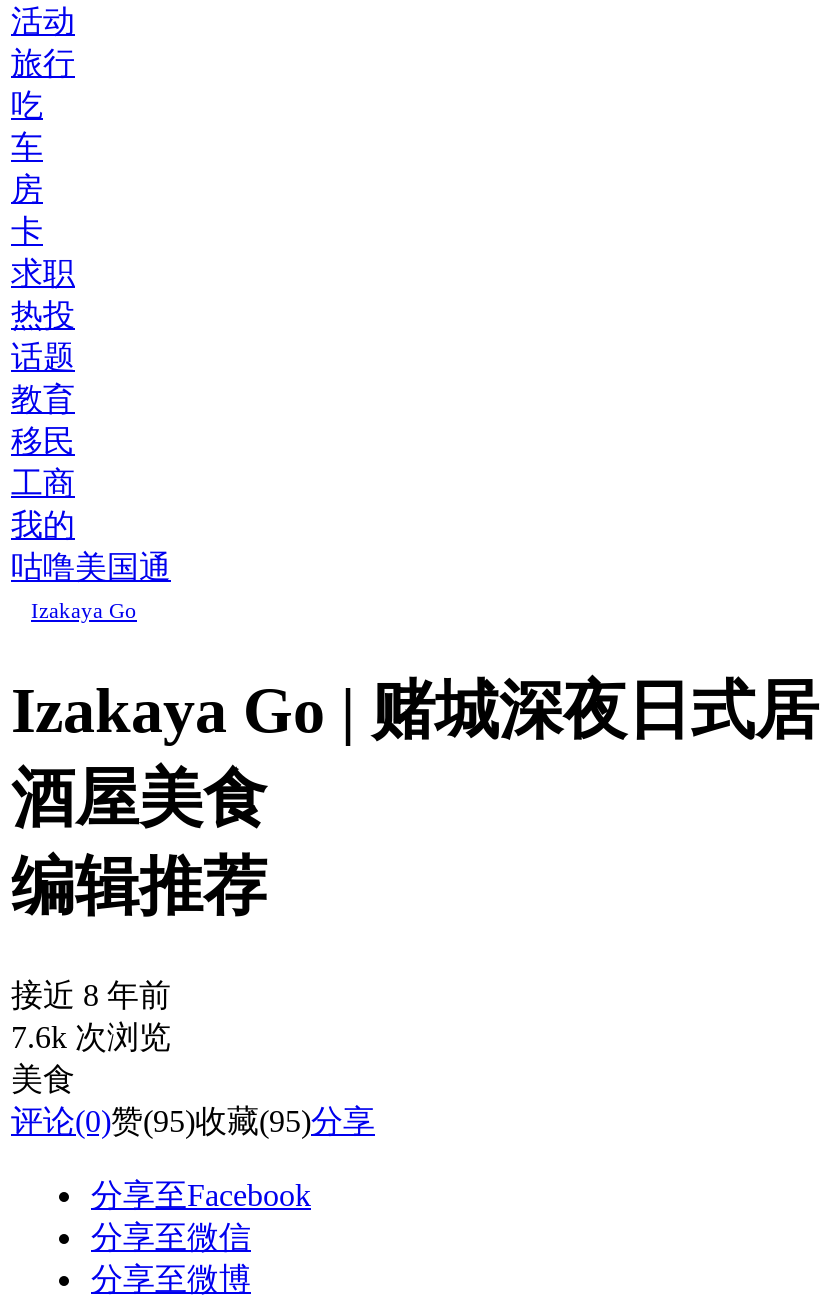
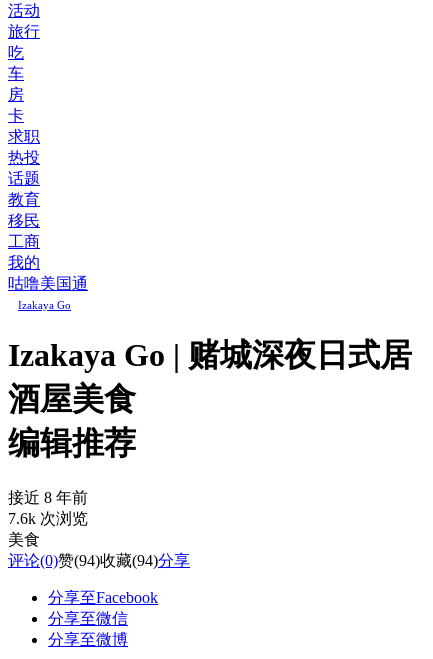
[11,1104,375,1138] 评论(0)赞(95)收藏(95)分享 -> [8,552,190,569] 评论(0)赞(94)收藏(94)分享

